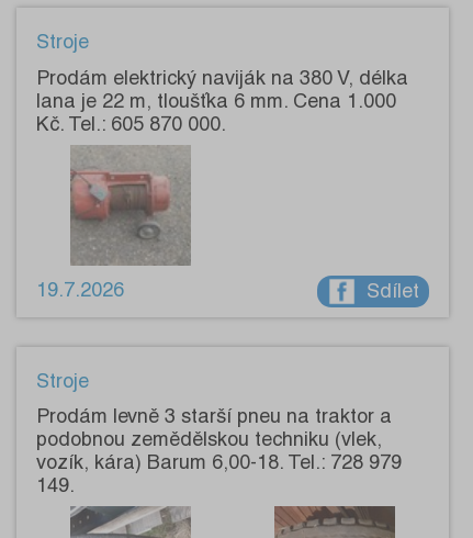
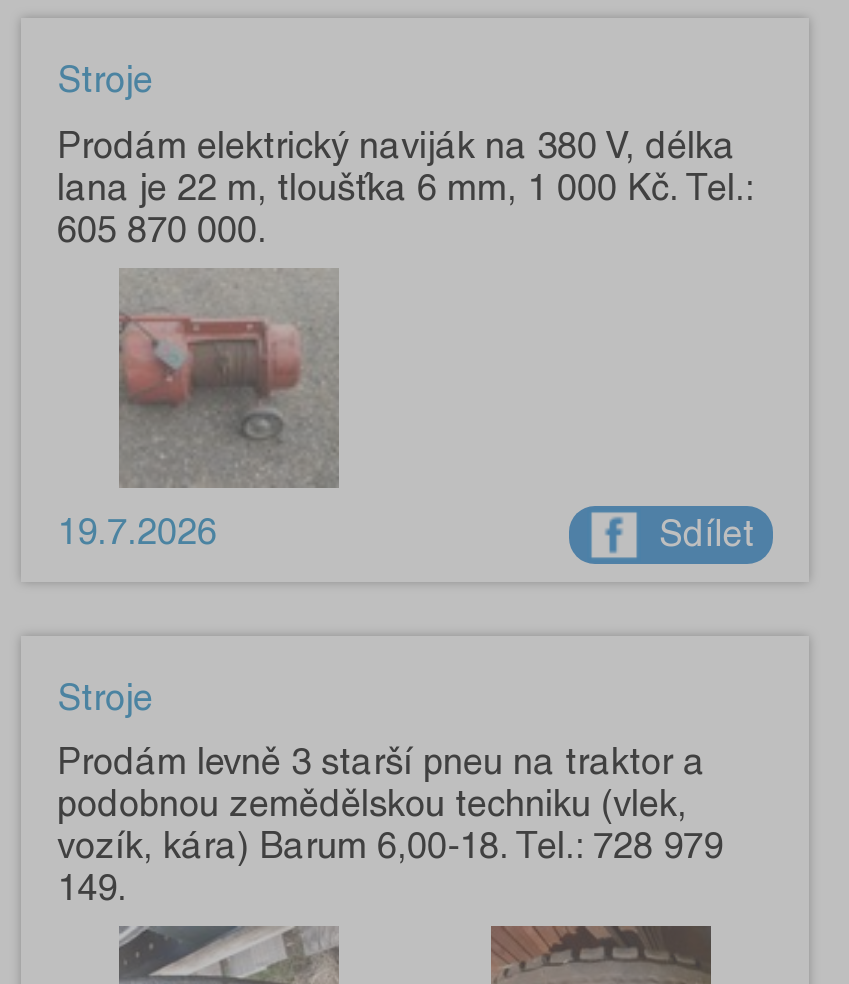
[36,88,396,134] lana je 22 m, tloušťka 6 mm. Cena 1.000 | Kč. Tel.: 605 870 000. -> [57,165,753,249] lana je 22 m, tloušťka 6 mm, 1 000 Kč. Tel.: | 605 870 000.

